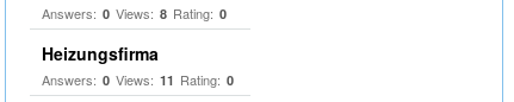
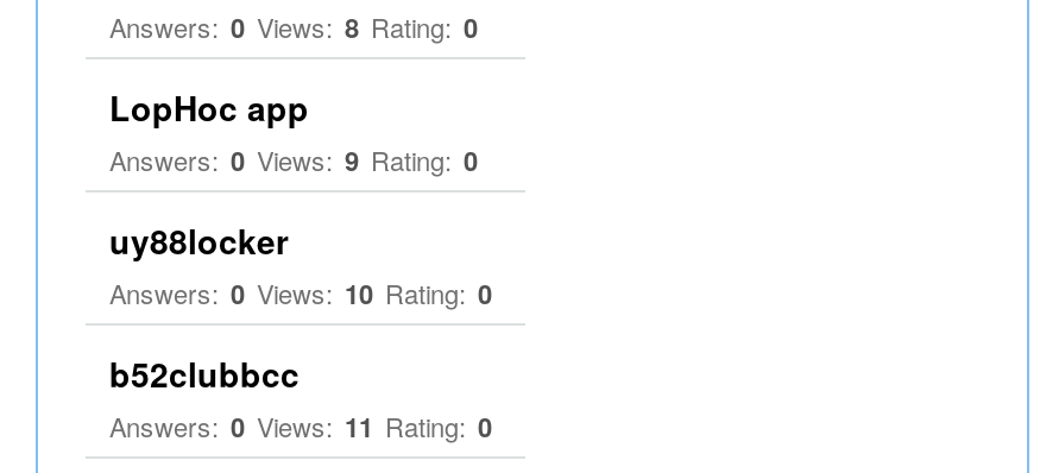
[42,42,159,65] Heizungsfirma -> [109,83,492,397] LopHoc app | Answers: 0 Views: 9 Rating: 0 | uy88locker | Answers: 0 Views: 10 Rating: 0 | b52clubbcc

